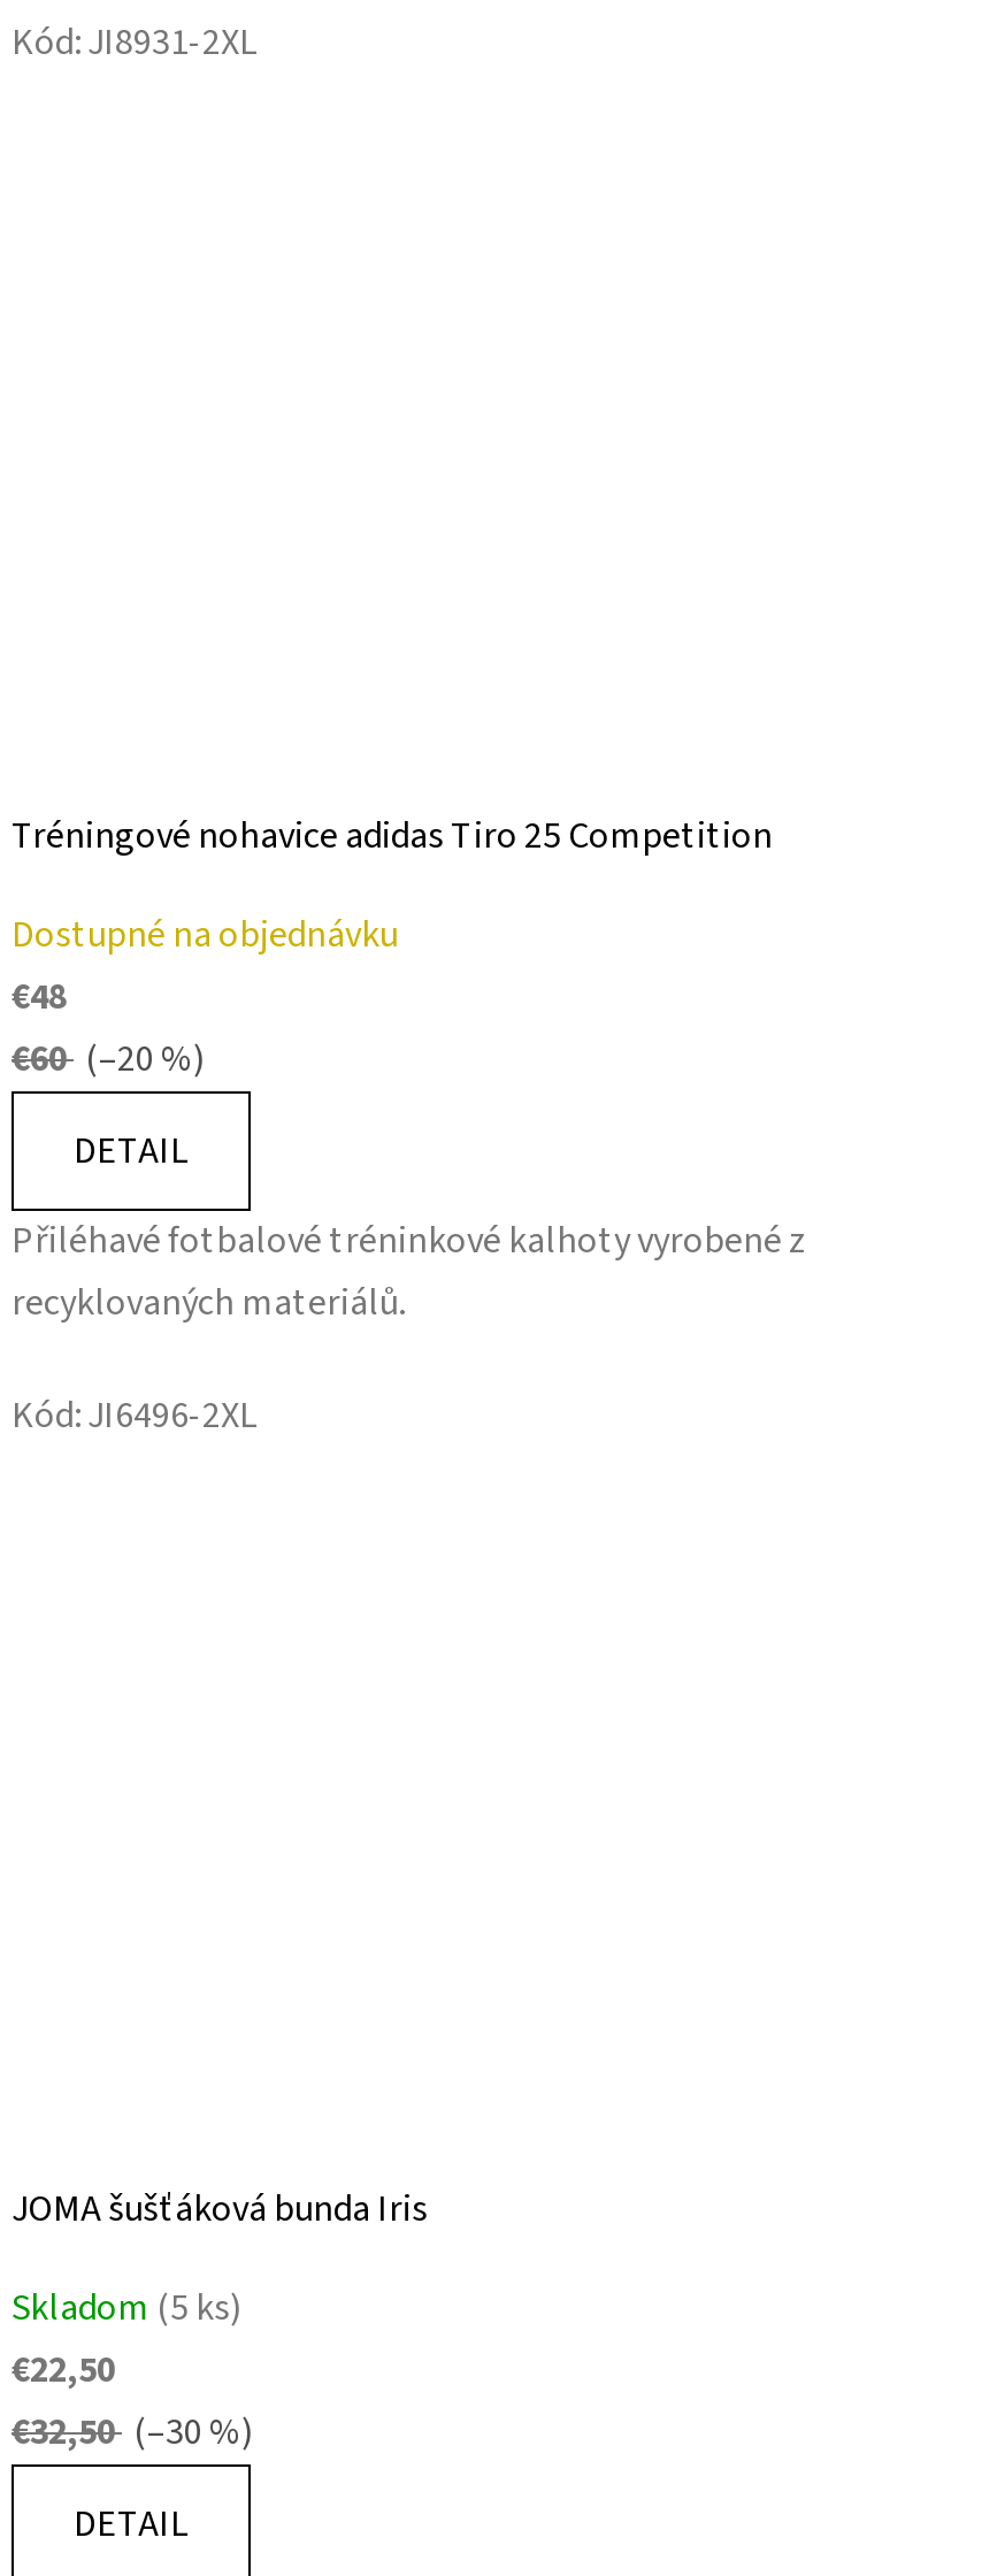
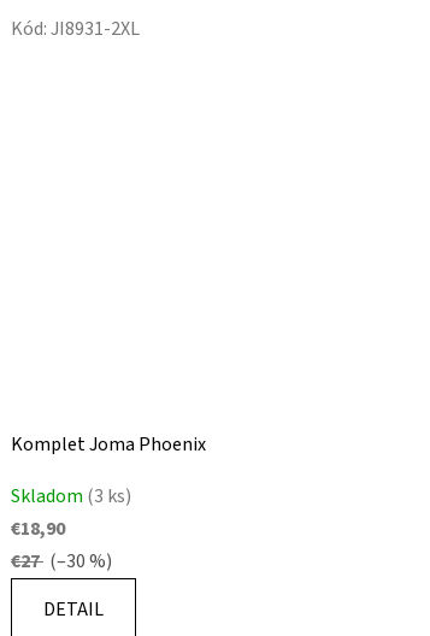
[11,810,807,1440] Tréningové nohavice adidas Tiro 25 Competition | Dostupné na objednávku | €48 | €60 (–20 %) | DETAIL | Přiléhavé fotbalové tréninkové kalhoty vyrobené z | recyklovaných materiálů. | Kód:JI6496-2XL -> none
[11,2183,428,2234] JOMA šušťáková bunda Iris -> [11,431,206,457] Komplet Joma Phoenix
[11,2282,253,2457] Skladom (5 ks) | €22,50 | €32,50 (–30 %) -> [11,483,131,574] Skladom (3 ks) | €18,90 | €27 (–30 %)

